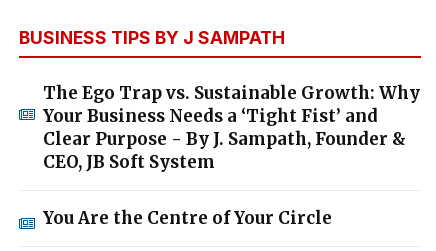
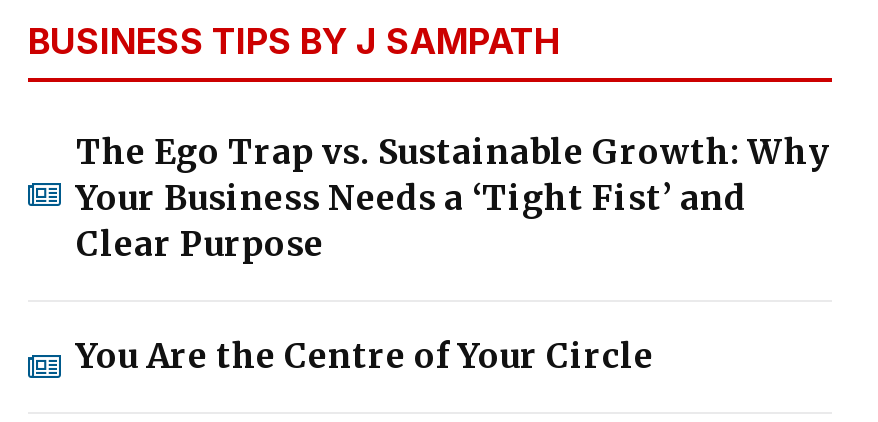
[43,128,406,173] Clear Purpose - By J. Sampath, Founder & | CEO, JB Soft System -> [76,222,324,266] Clear Purpose

